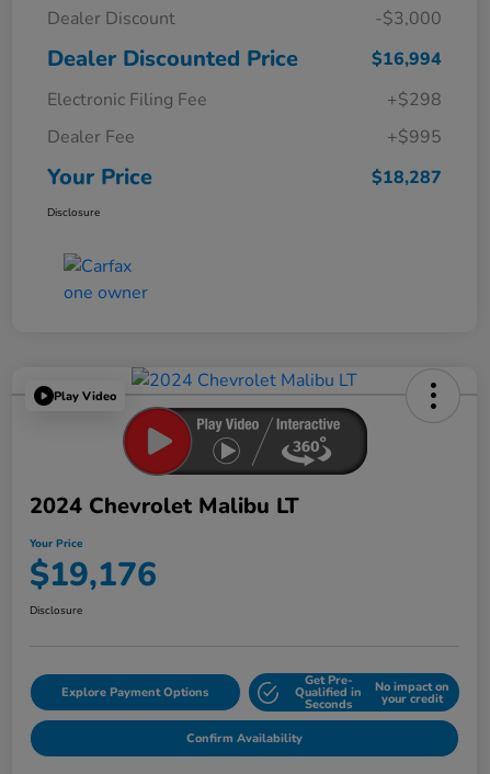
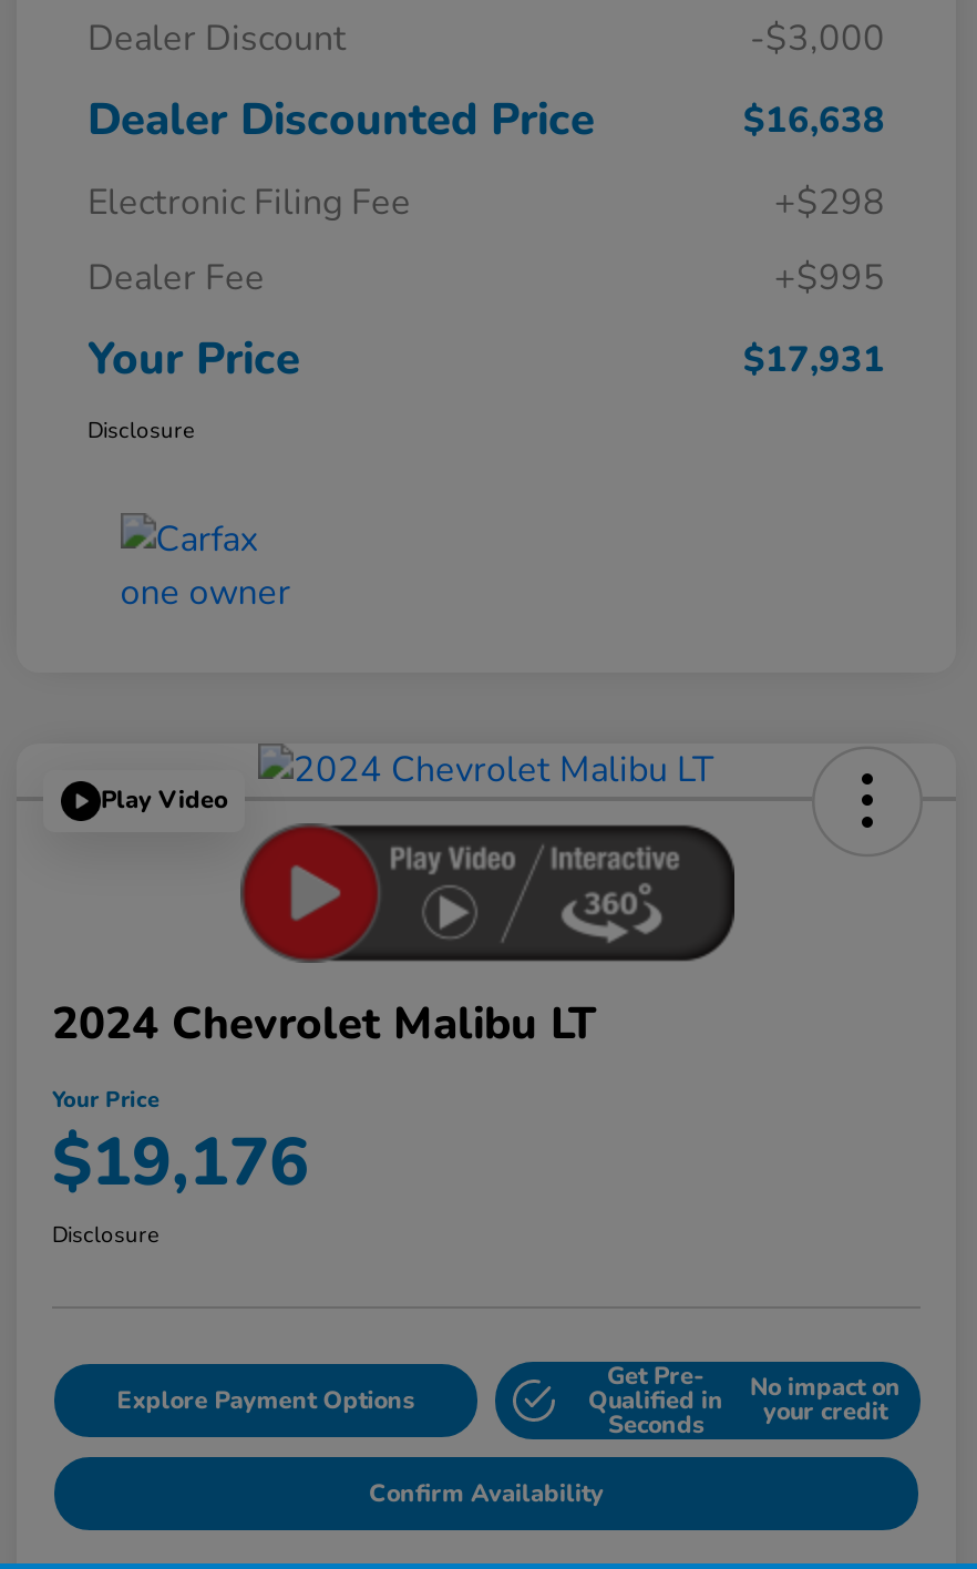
[372,48,442,72] $16,994 -> [743,96,885,145] $16,638
[372,166,442,190] $18,287 -> [743,336,885,384] $17,931

